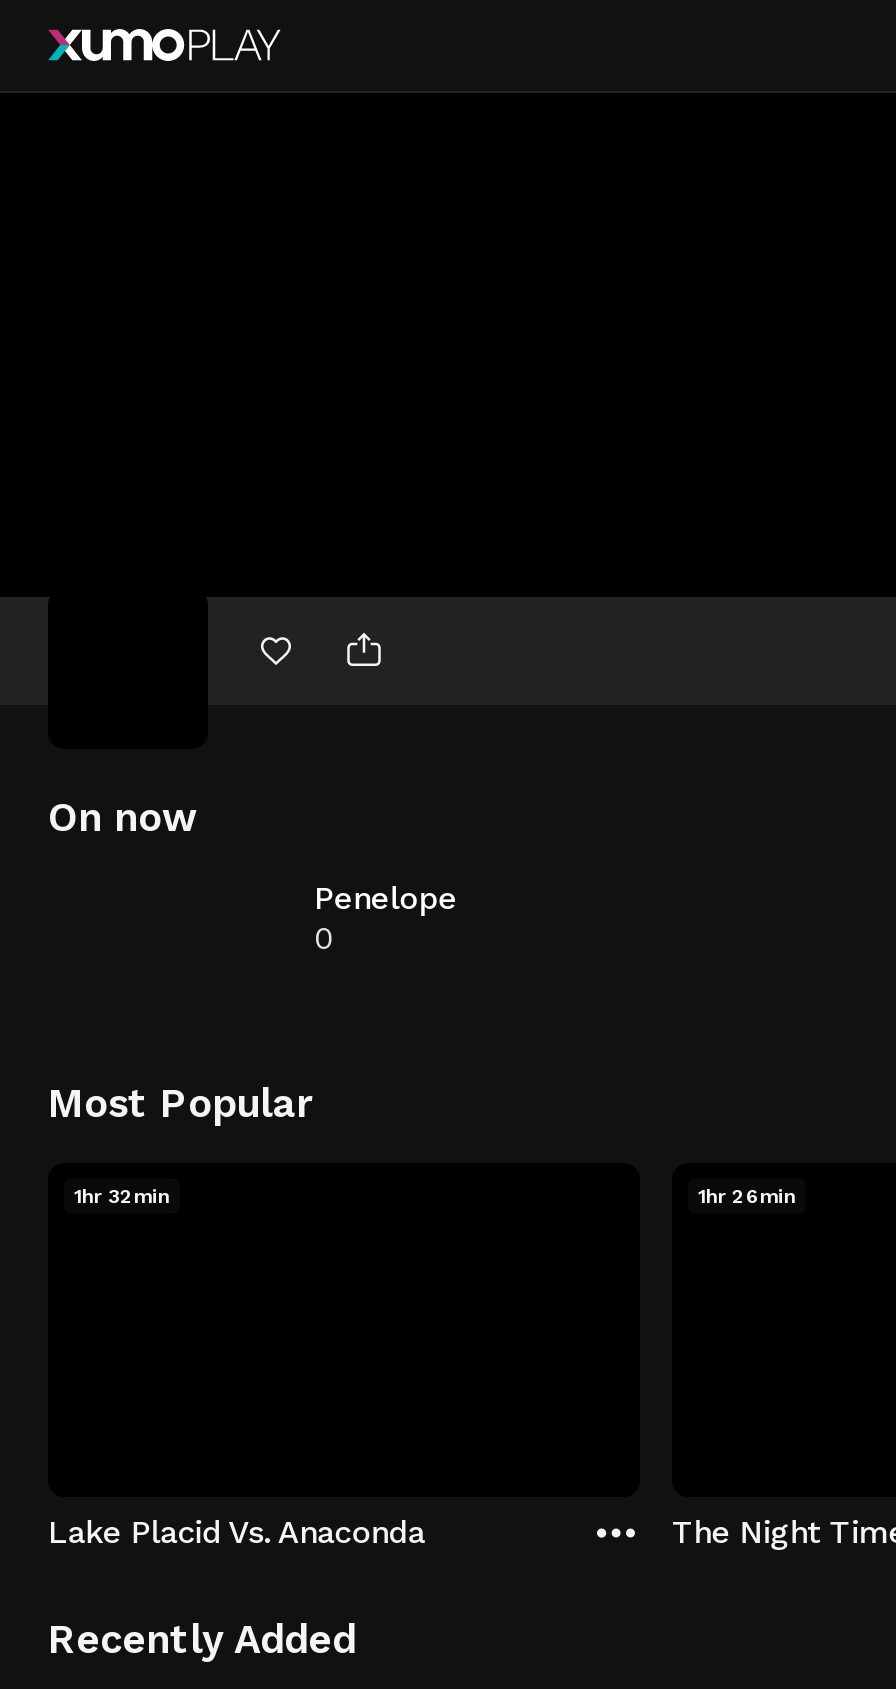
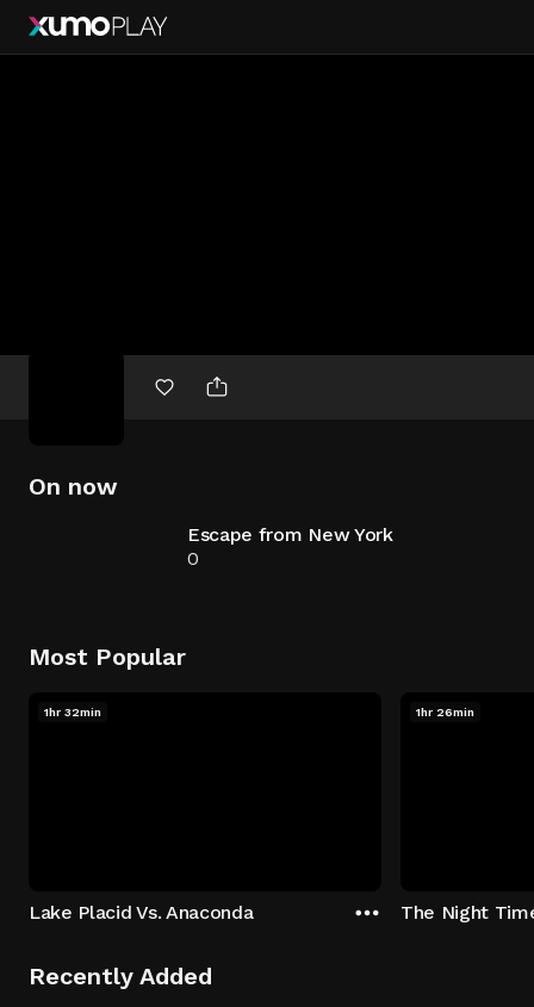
[314,879,457,917] Penelope -> [187,523,393,546] Escape from New York

